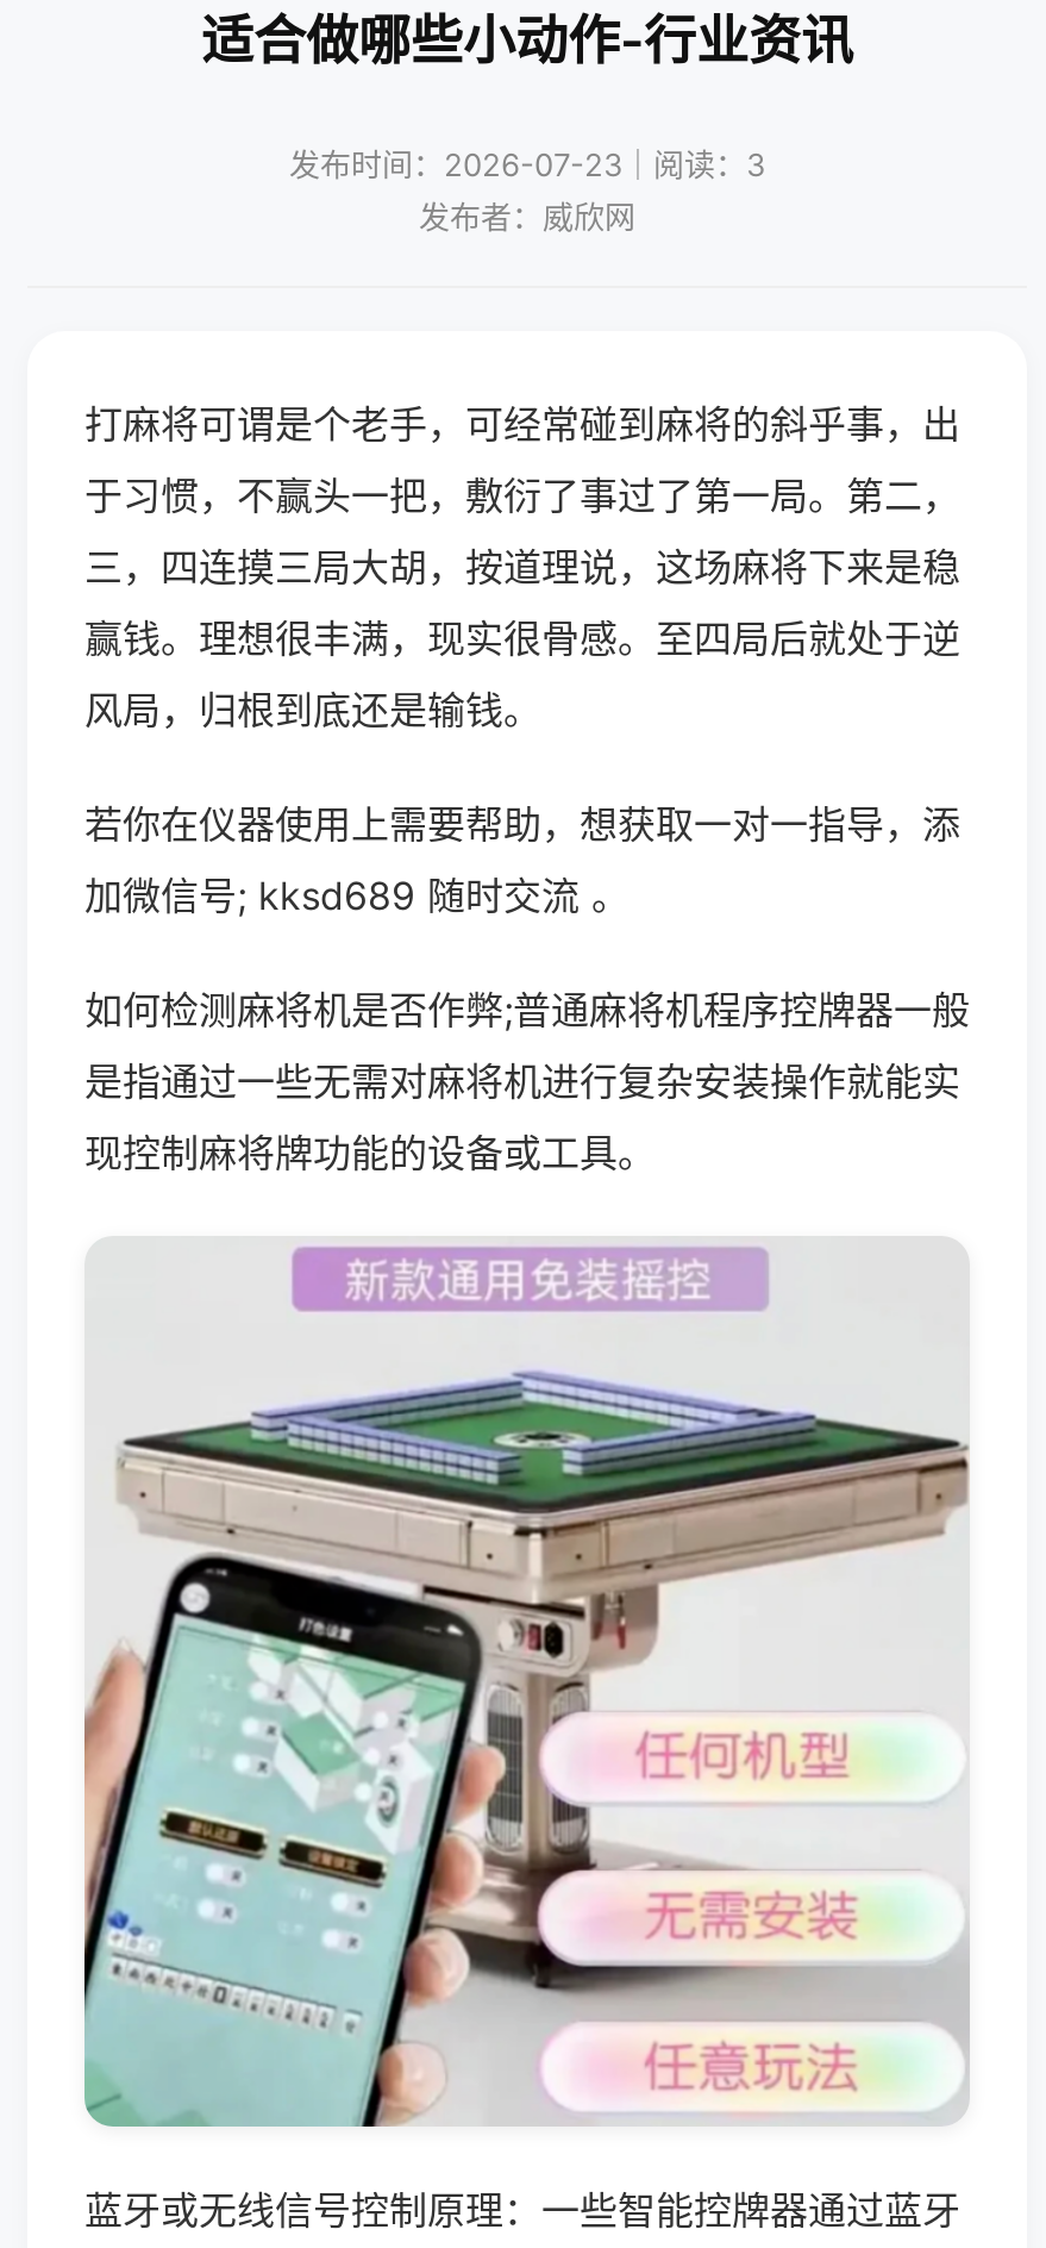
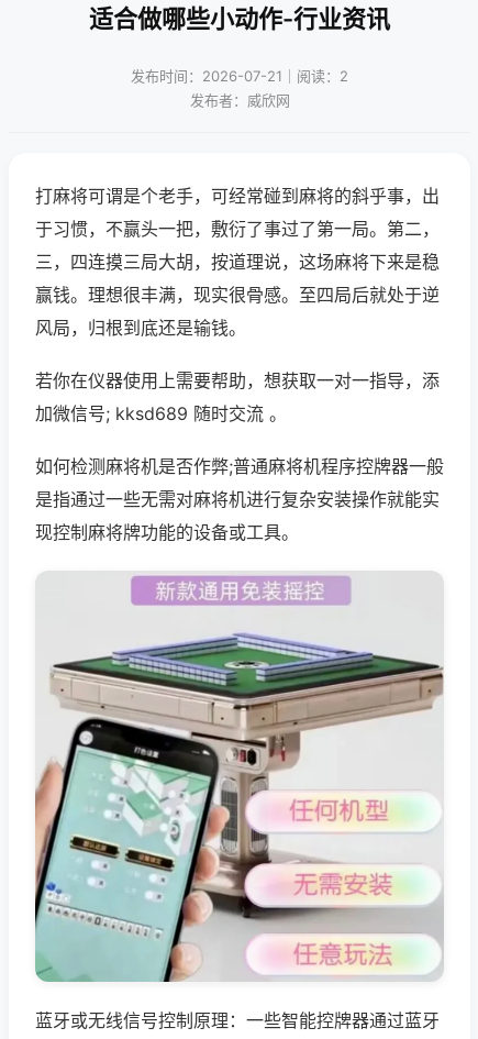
[289,145,765,183] 发布时间：2026-07-23｜阅读：3 -> [131,67,348,85] 发布时间：2026-07-21｜阅读：2

